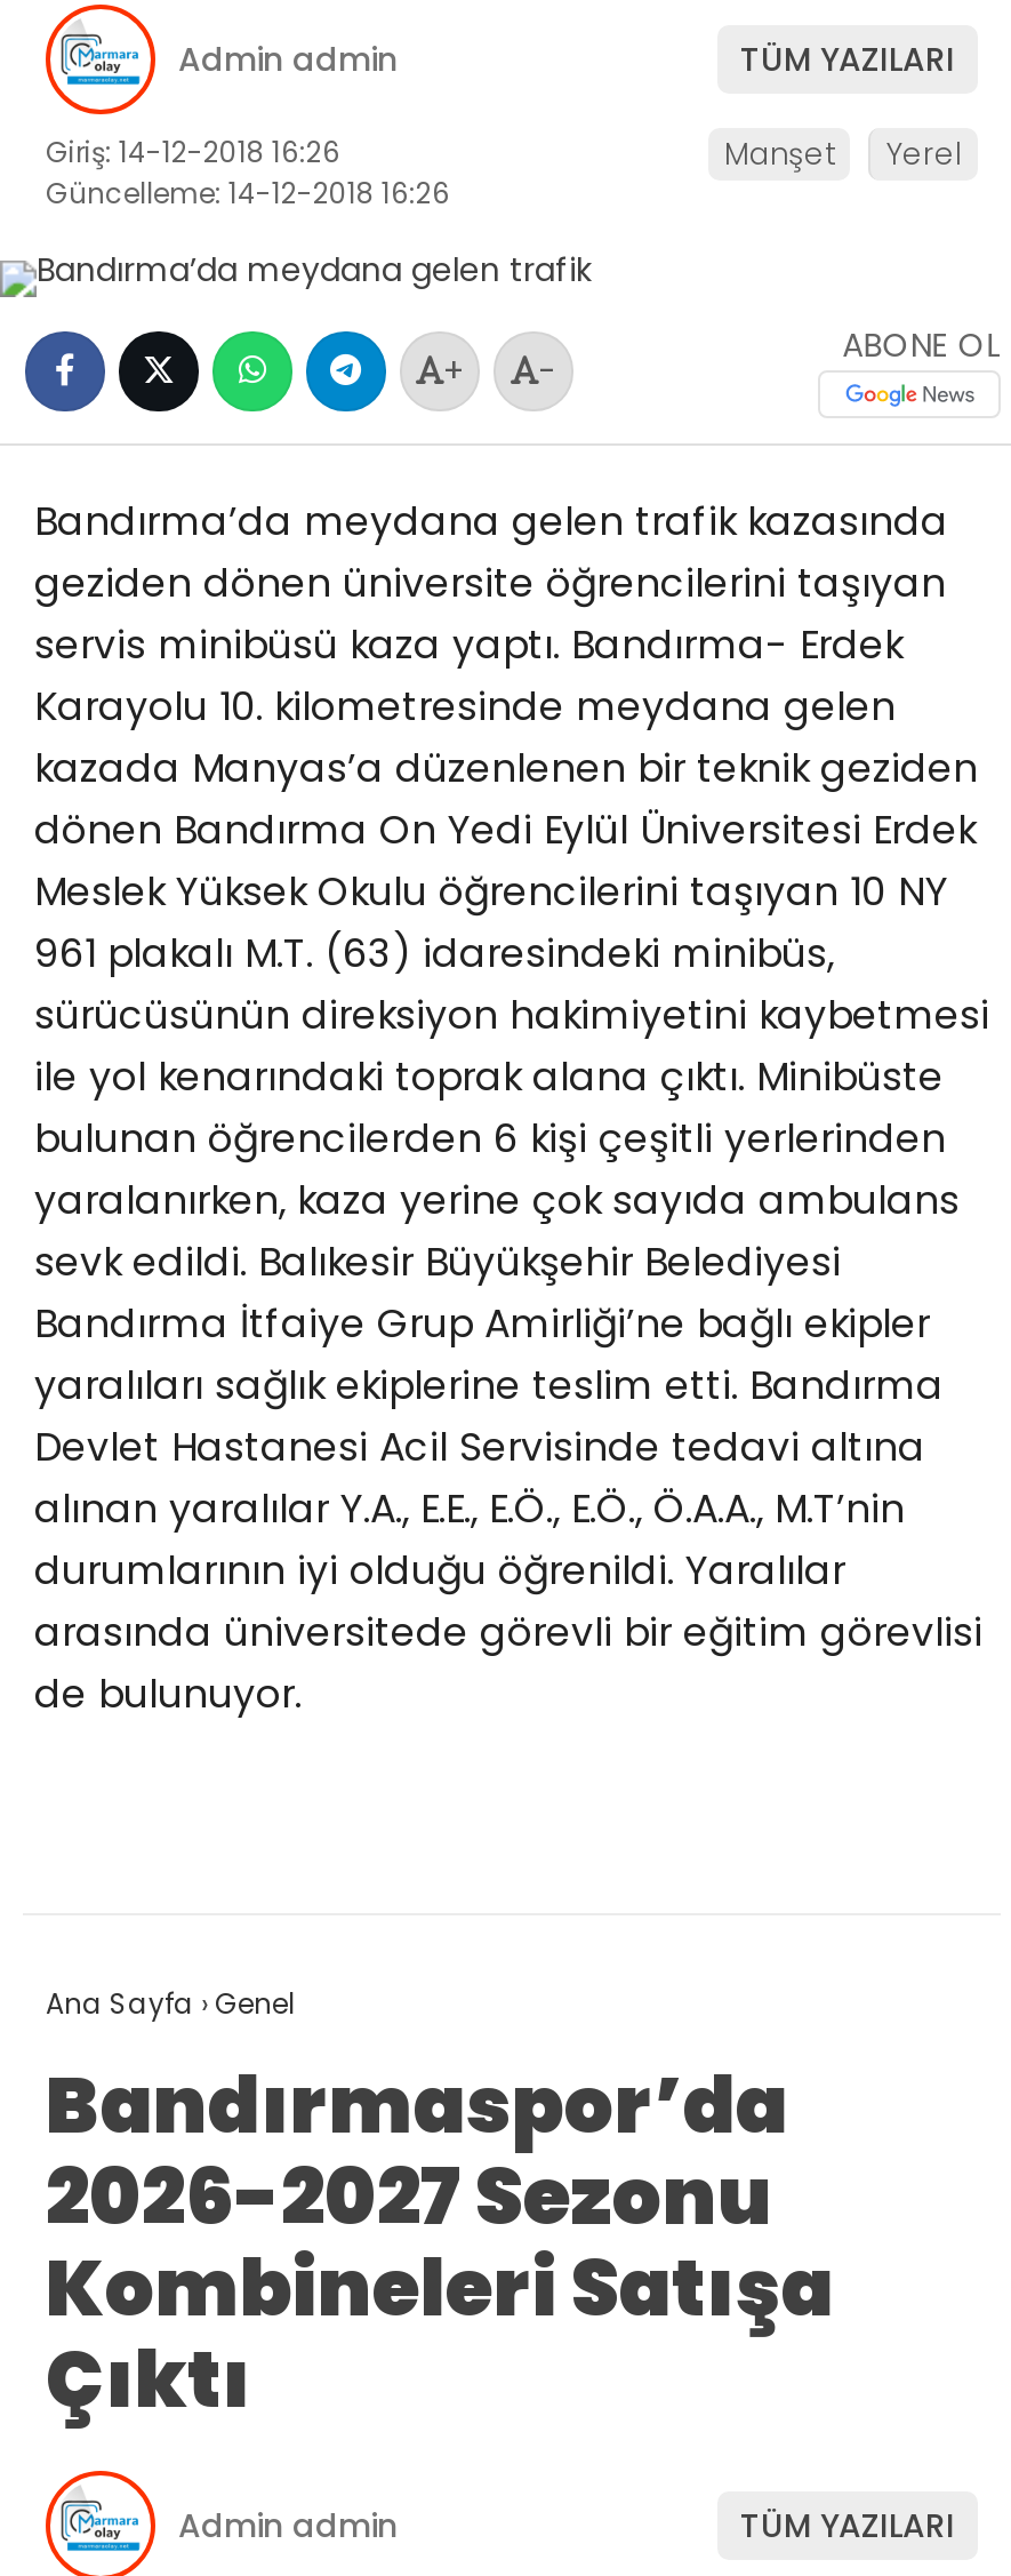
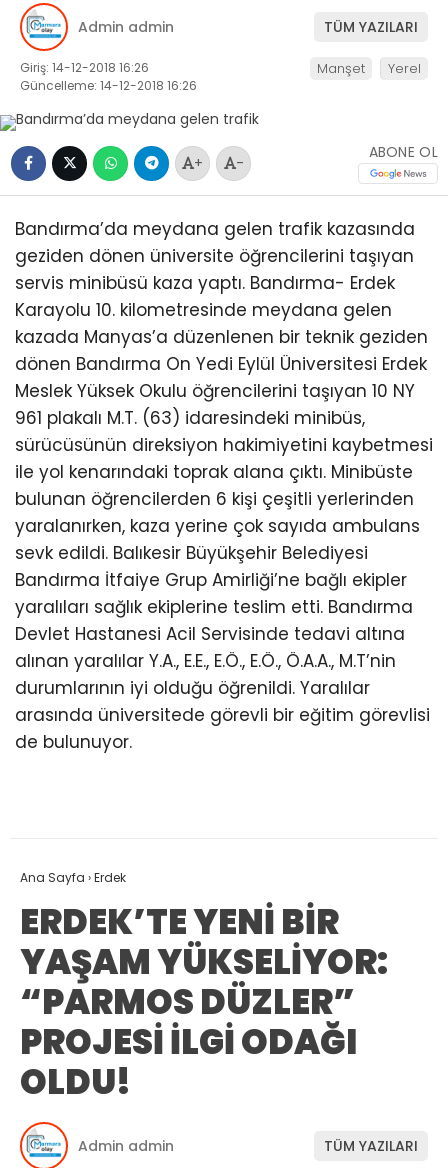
[46,1984,834,2435] Ana Sayfa › Genel | Bandırmaspor’da | 2026-2027 Sezonu | Kombineleri Satışa | Çıktı -> [20,869,388,1106] Ana Sayfa › Erdek | ERDEK’TE YENİ BİR | YAŞAM YÜKSELİYOR: | “PARMOS DÜZLER” | PROJESİ İLGİ ODAĞI | OLDU!

